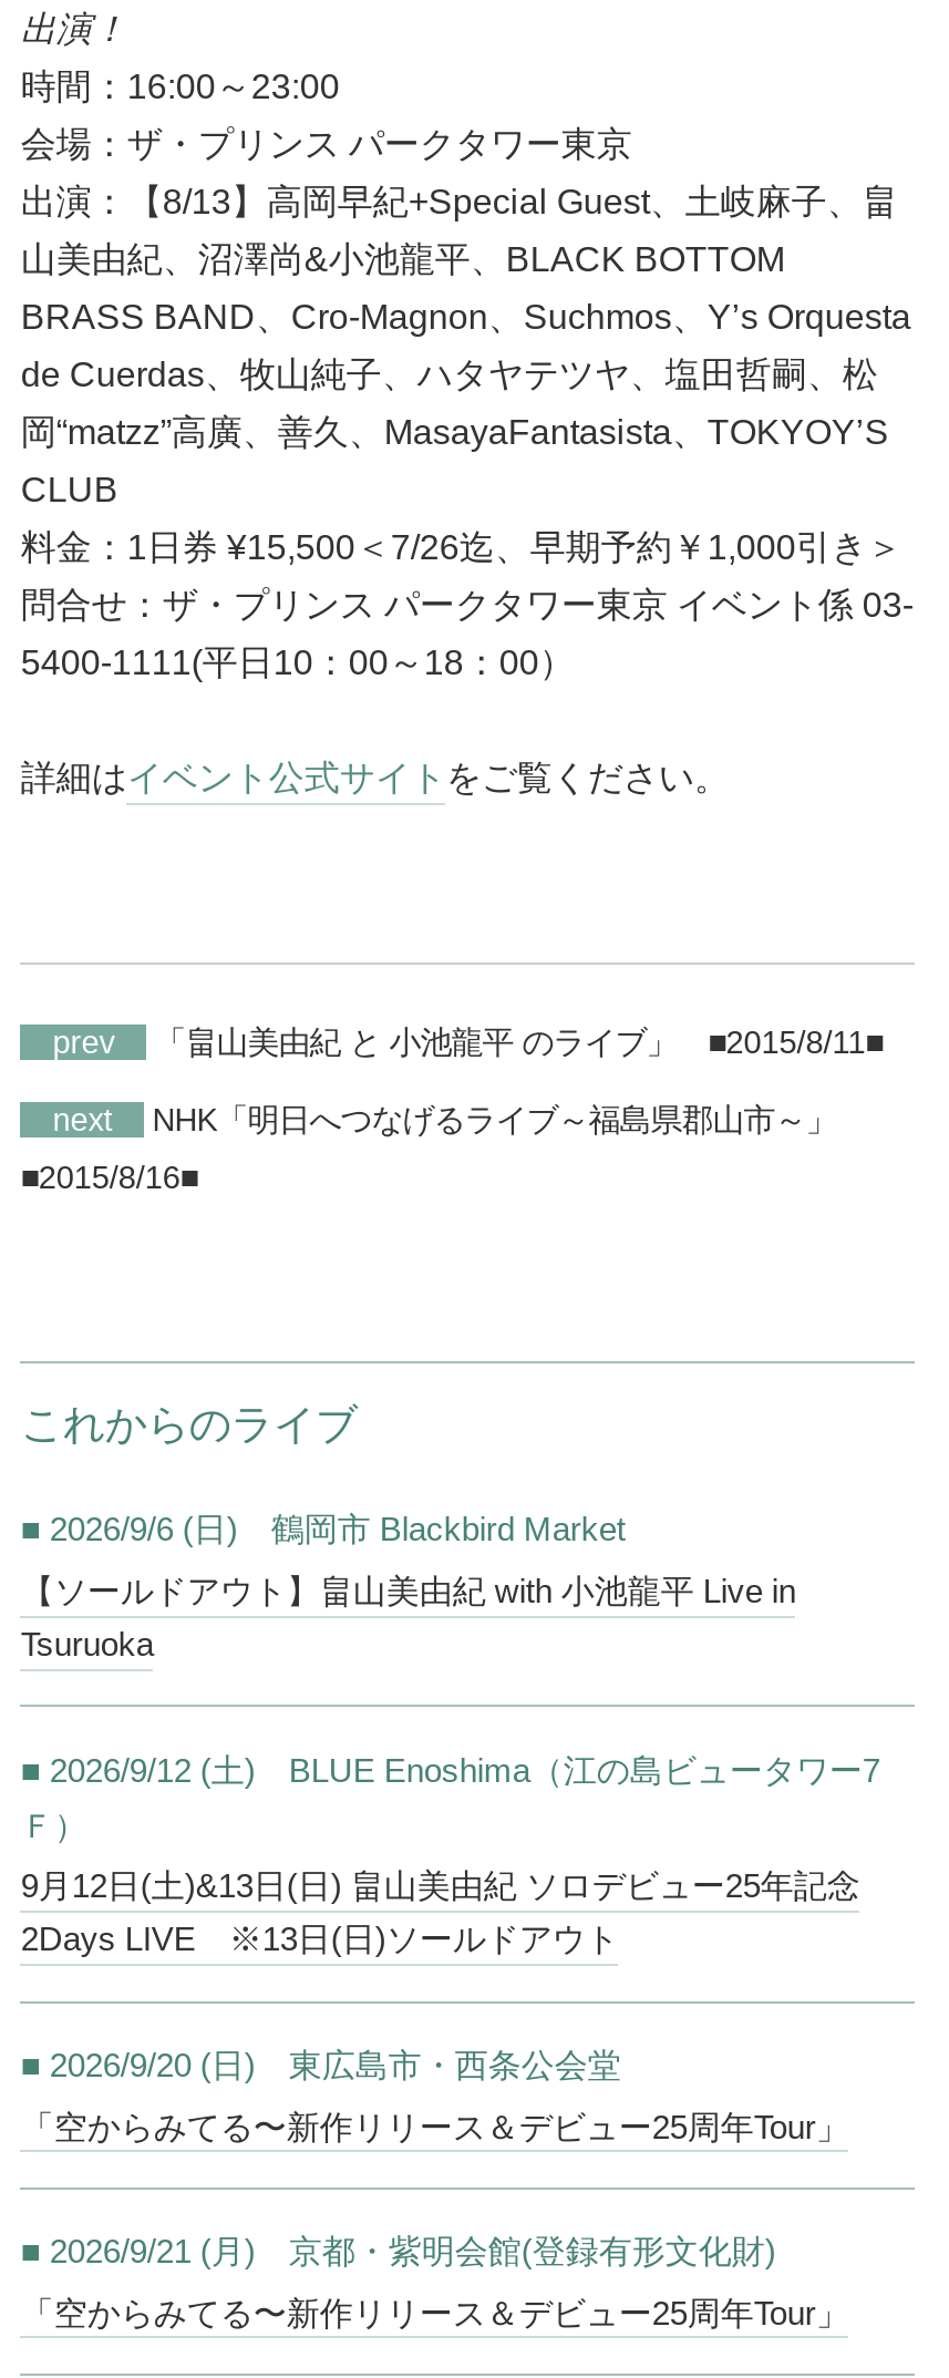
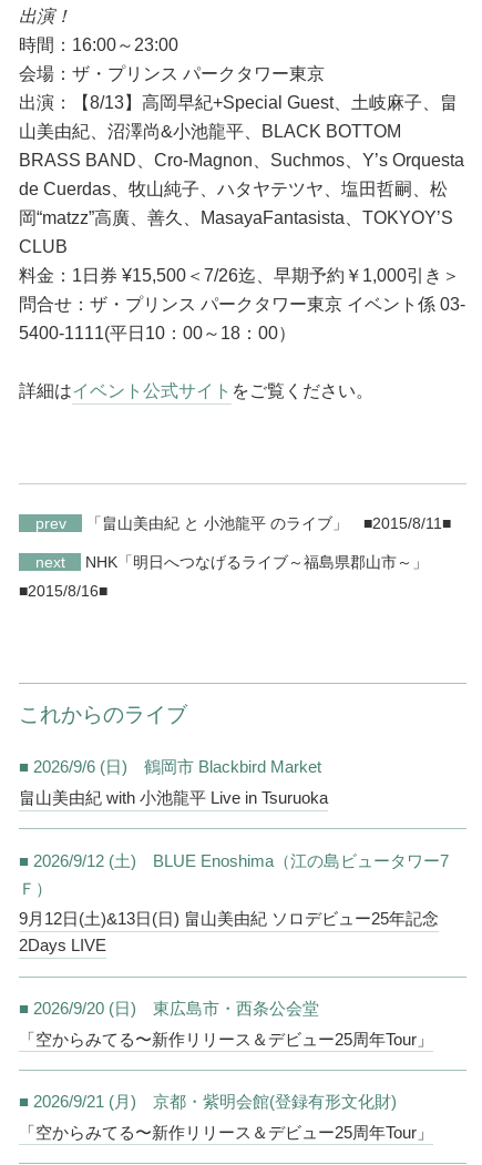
[21,1572,796,1663] 【ソールドアウト】畠山美由紀 with 小池龍平 Live in | Tsuruoka -> [19,788,328,807] 畠山美由紀 with 小池龍平 Live in Tsuruoka
[21,1920,619,1958] 2Days LIVE ※13日(日)ソールドアウト -> [19,936,107,955] 2Days LIVE

